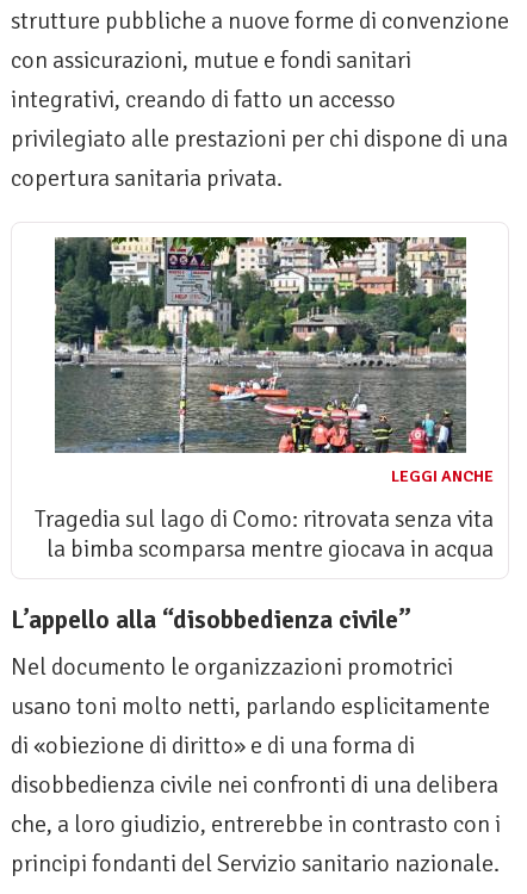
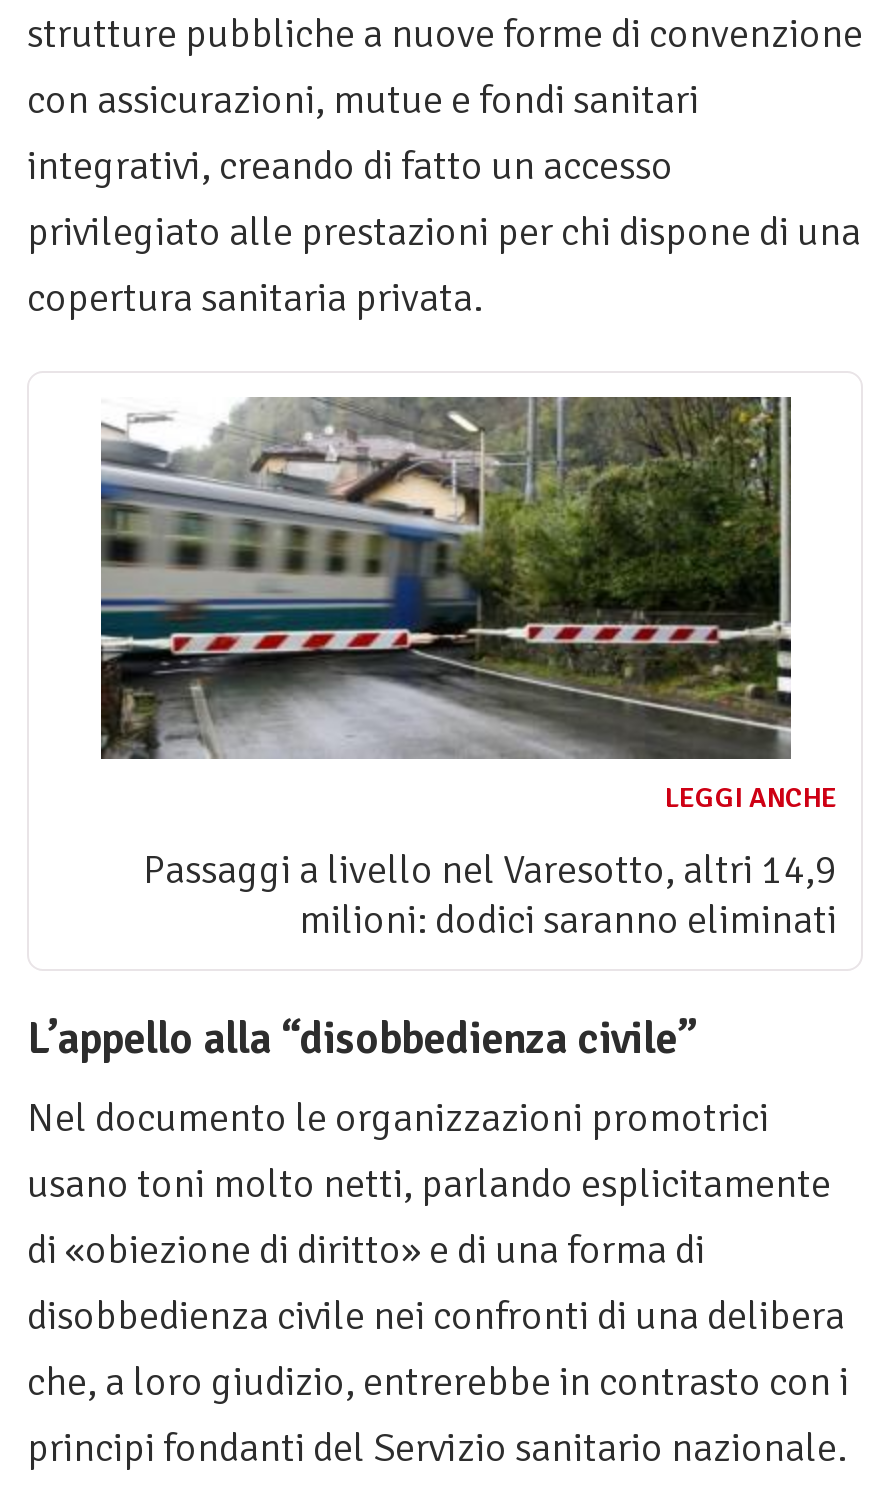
[54,236,467,454] [image] -> [99,395,791,761] [image]
[35,504,494,564] Tragedia sul lago di Como: ritrovata senza vita | la bimba scomparsa mentre giocava in acqua -> [143,845,837,945] Passaggi a livello nel Varesotto, altri 14,9 | milioni: dodici saranno eliminati

